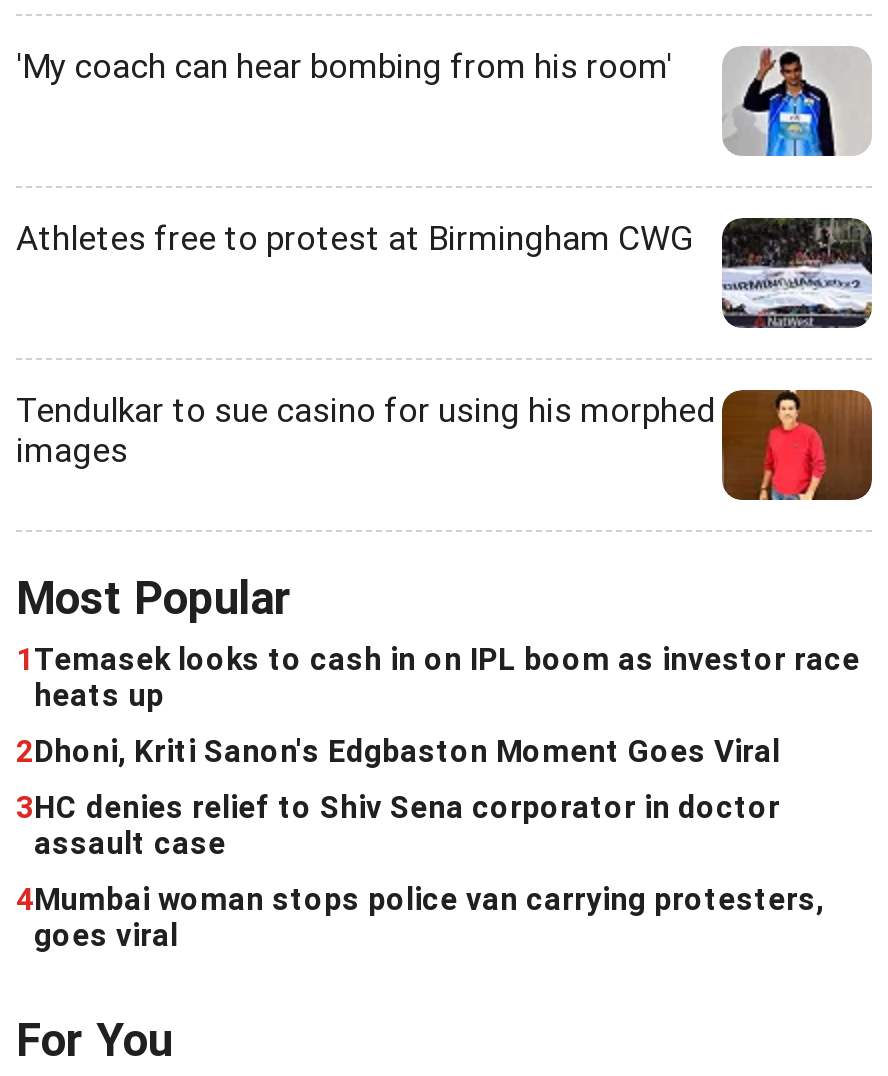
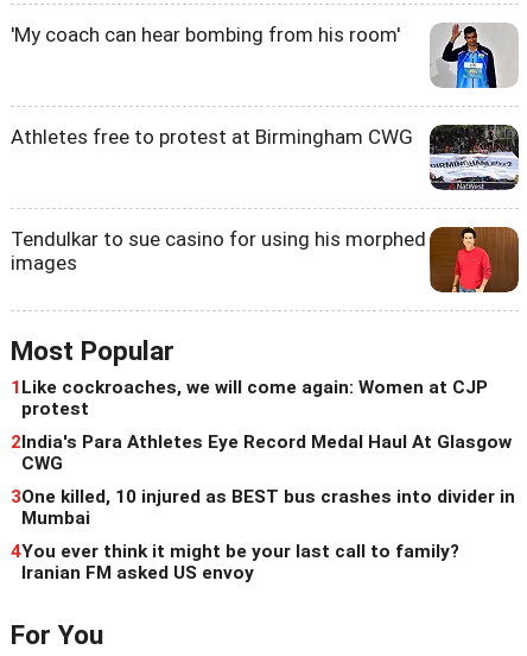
[16,642,860,714] 1 Temasek looks to cash in on IPL boom as investor race | heats up -> [11,377,488,420] 1 Like cockroaches, we will come again: Women at CJP | protest
[16,734,780,770] 2Dhoni, Kriti Sanon's Edgbaston Moment Goes Viral -> [11,432,512,474] 2India's Para Athletes Eye Record Medal Haul At Glasgow | CWG
[16,790,780,862] 3HC denies relief to Shiv Sena corporator in doctor | assault case -> [11,486,515,529] 3One killed, 10 injured as BEST bus crashes into divider in | Mumbai
[16,882,824,954] 4Mumbai woman stops police van carrying protesters, | goes viral -> [11,541,459,584] 4You ever think it might be your last call to family? | Iranian FM asked US envoy

